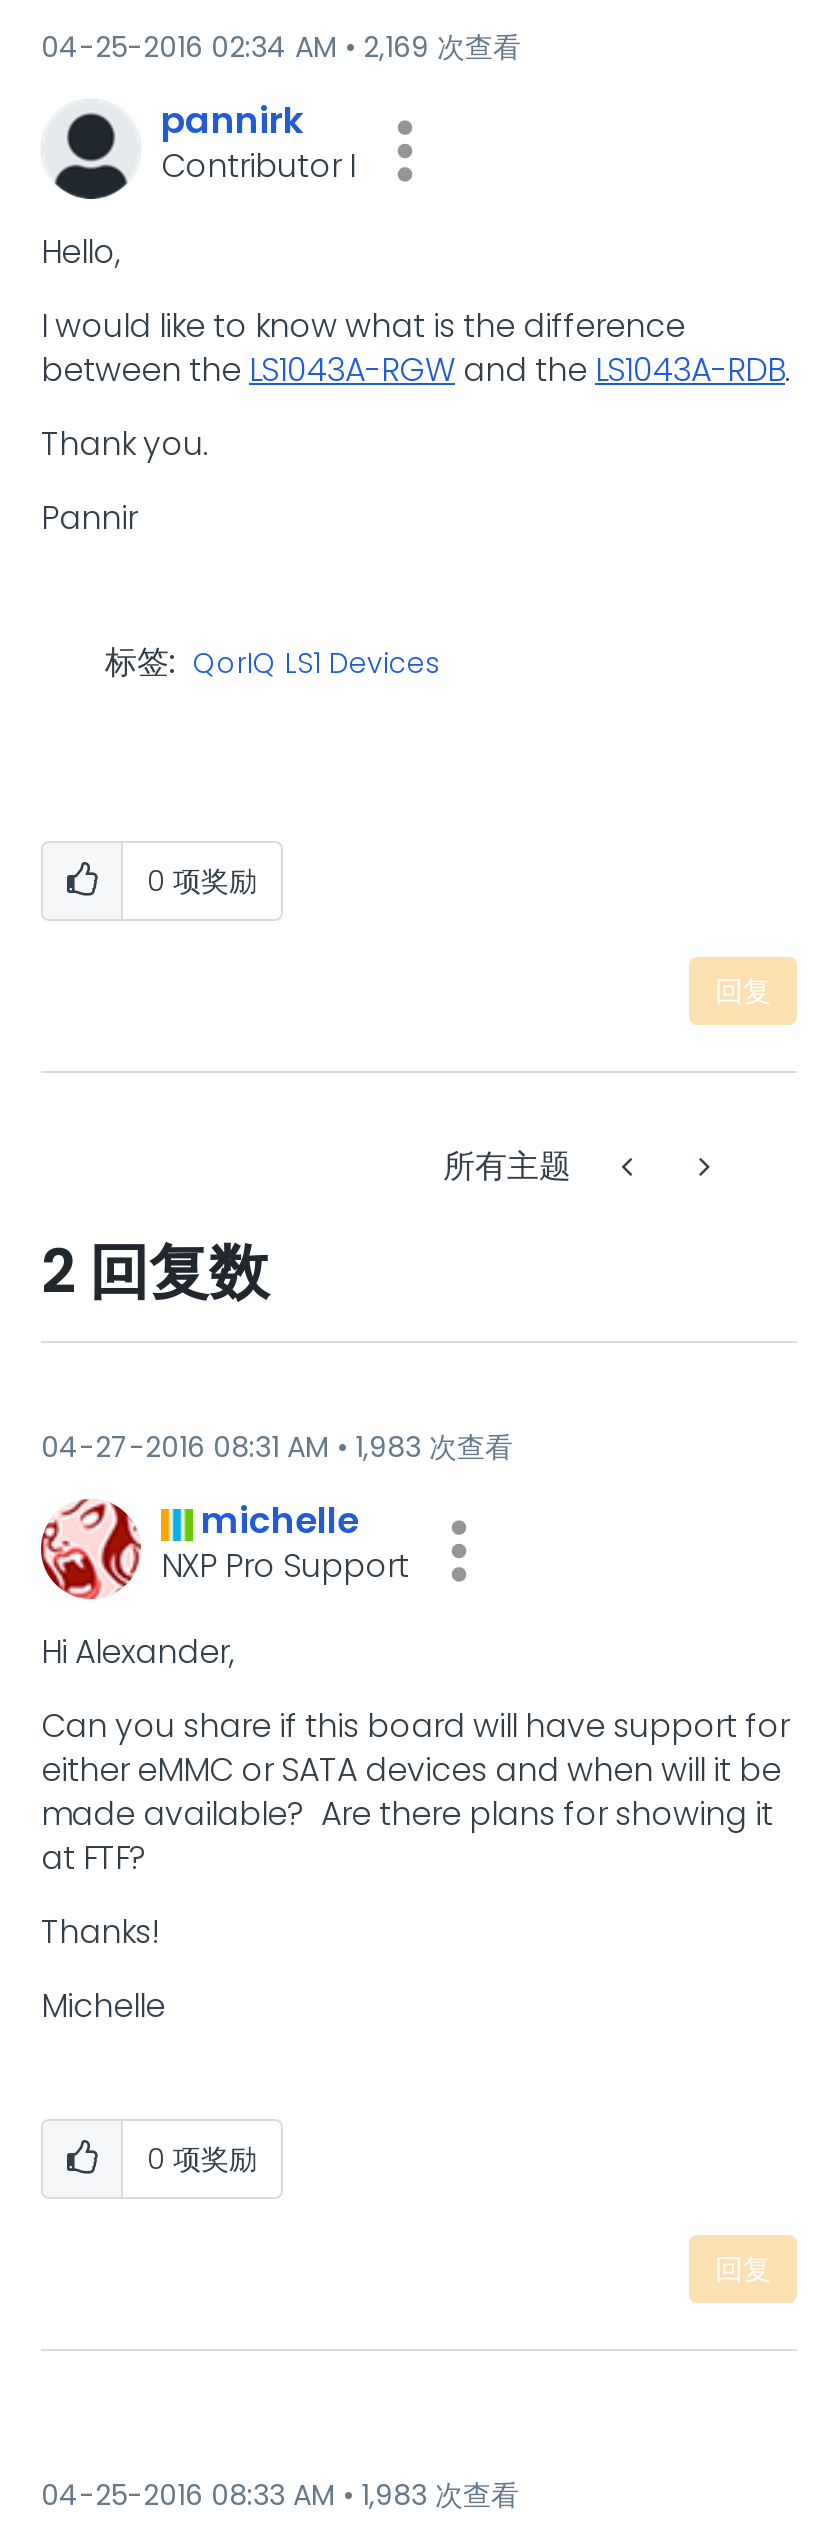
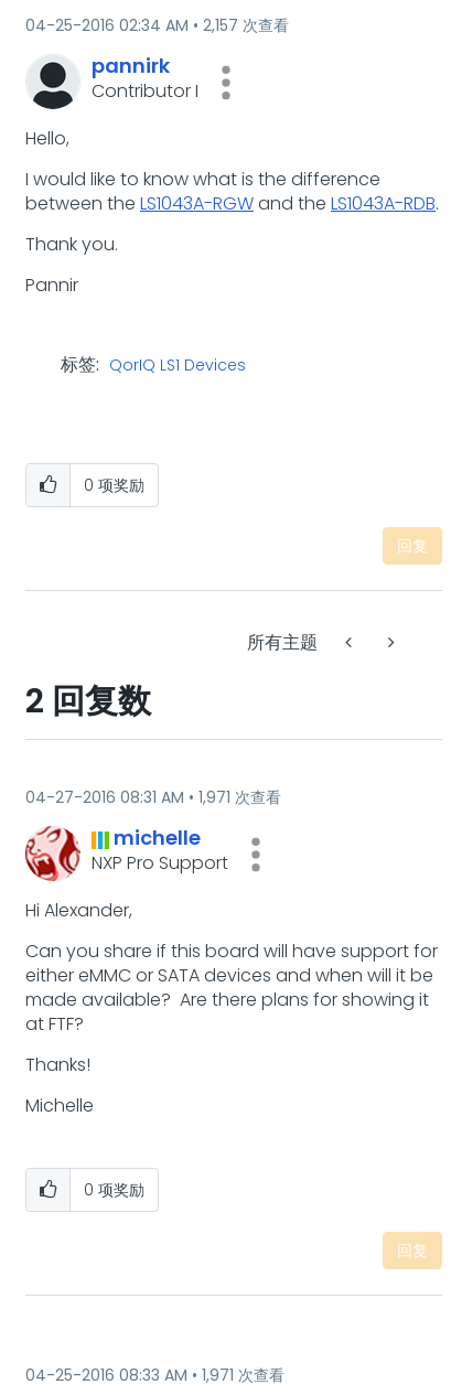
[41,27,521,67] 04-25-2016 02:34 AM 2,169 次查看 -> [25,14,289,36] 04-25-2016 02:34 AM 2,157 次查看
[41,1427,513,1467] 04-27-2016 08:31 AM 1,983 次查看 -> [25,786,281,808] 04-27-2016 08:31 AM 1,971 次查看
[41,2475,519,2515] 04-25-2016 08:33 AM 1,983 次查看 -> [25,1364,284,1386] 04-25-2016 08:33 AM 1,971 次查看

